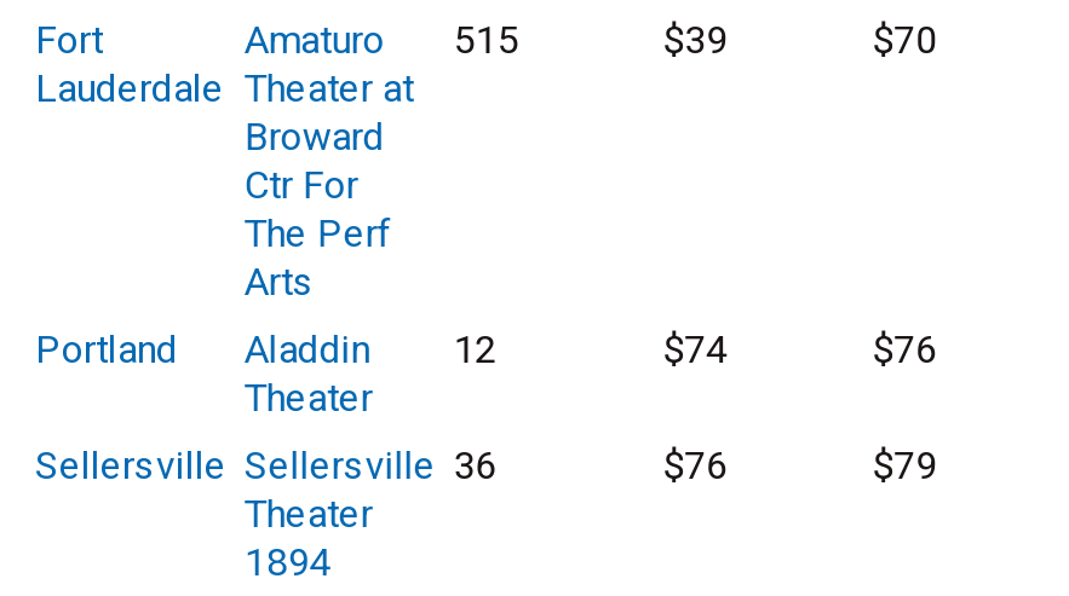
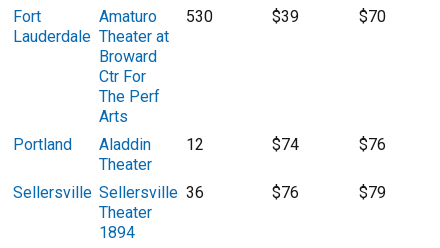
[244,17,519,63] Amaturo 515 -> [99,7,213,26] Amaturo 530

